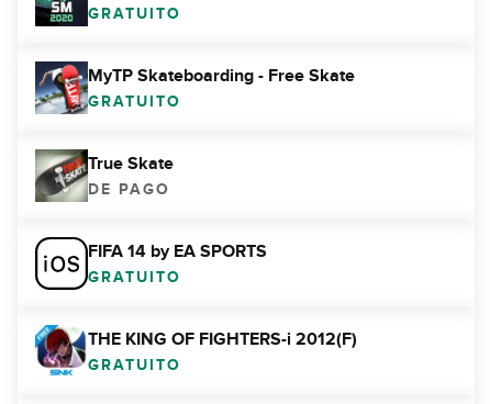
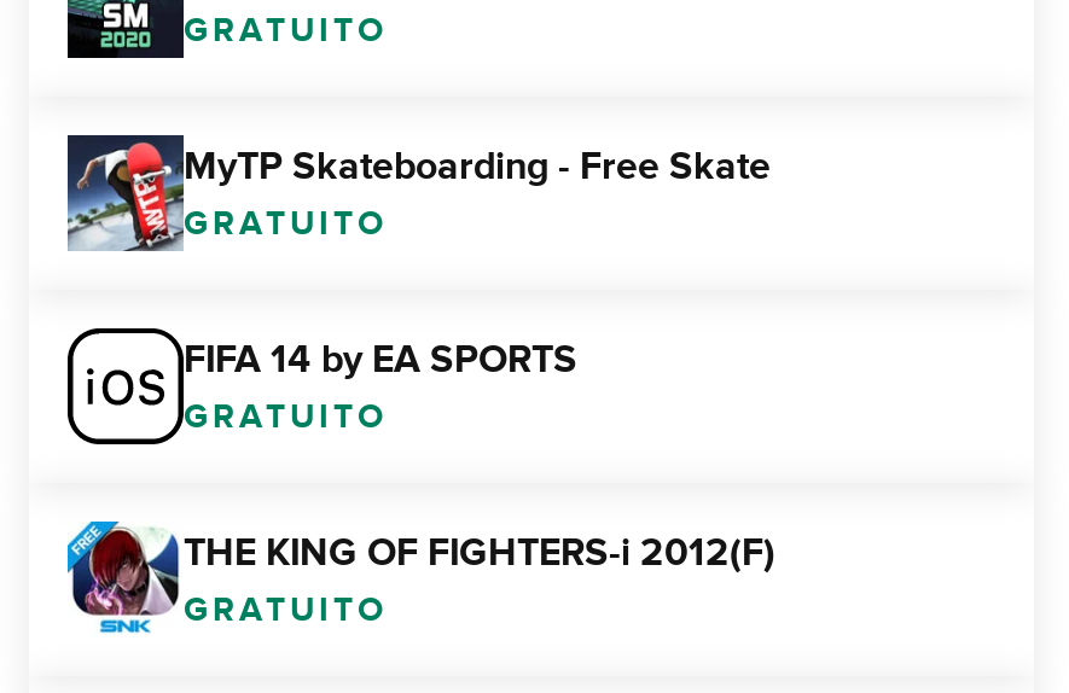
[34,149,174,203] [image] | True Skate | DE PAGO -> none

